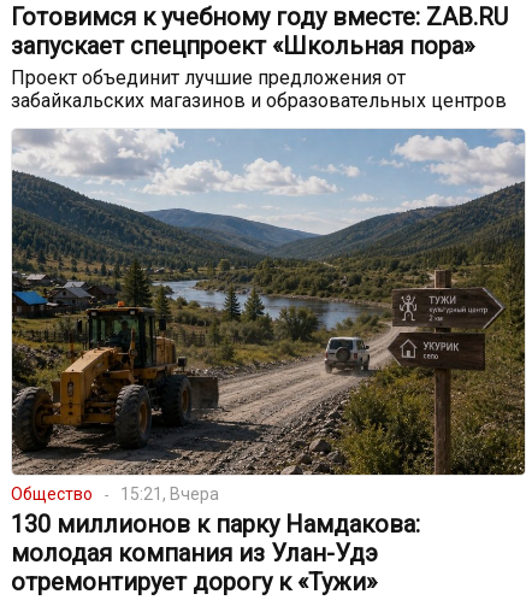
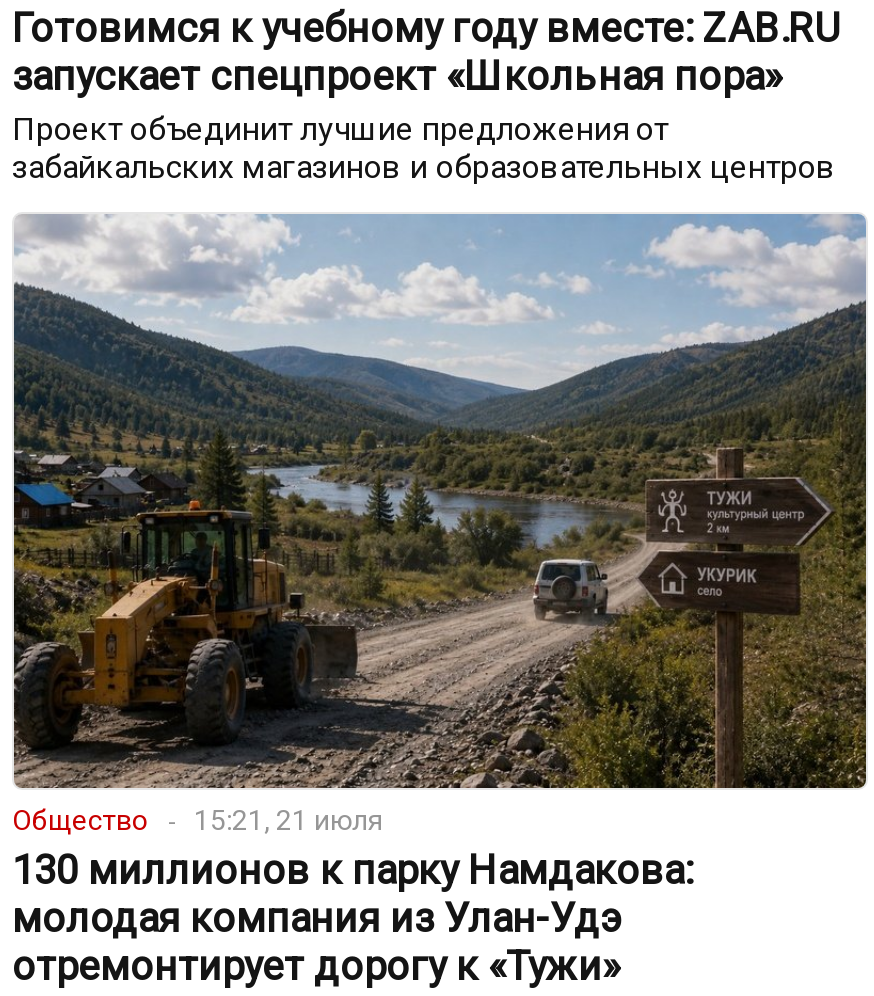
[11,484,219,504] Общество 15:21, Вчера -> [12,804,384,836] Общество 15:21, 21 июля

